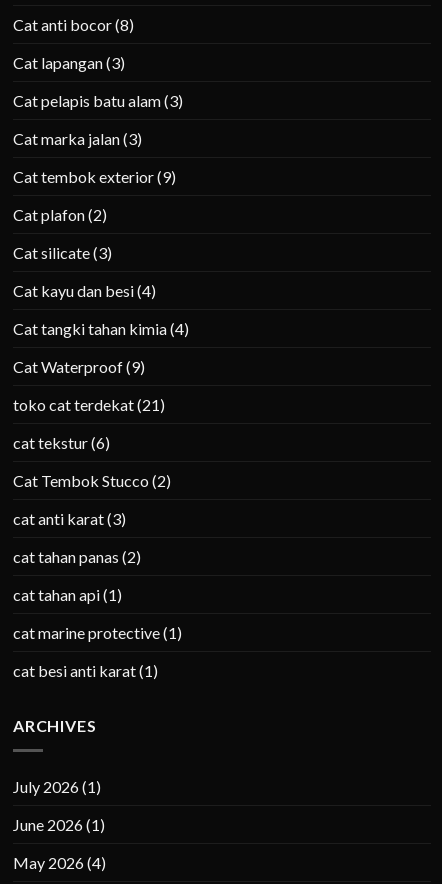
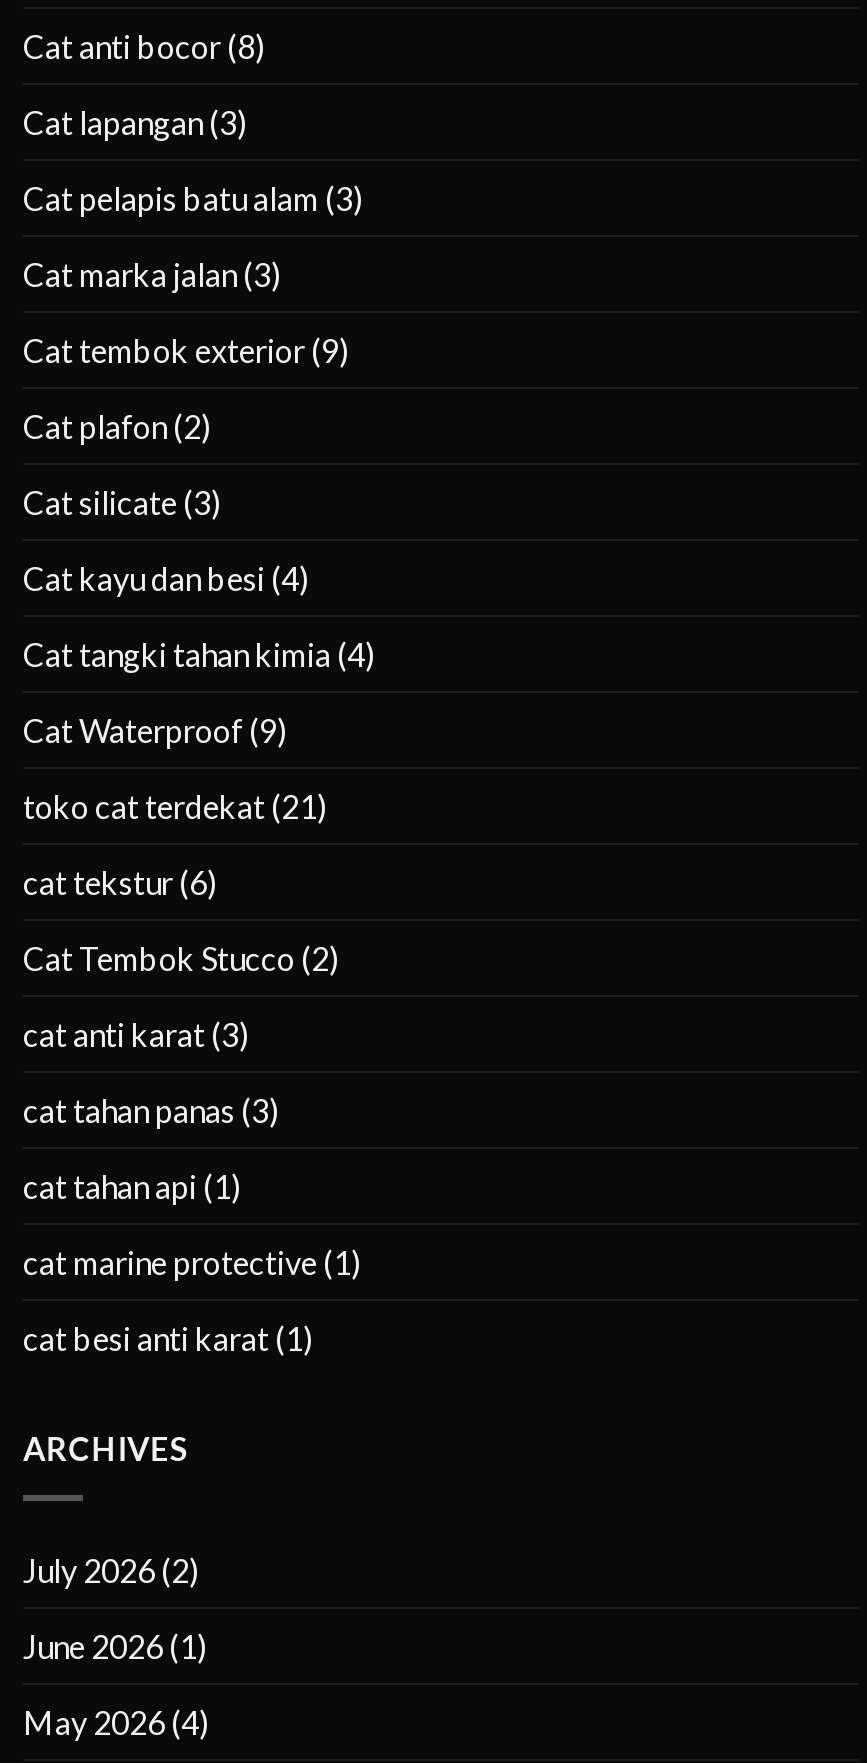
[13,547,141,566] cat tahan panas (2) -> [23,1091,279,1129] cat tahan panas (3)
[13,776,101,795] July 2026 (1) -> [23,1550,199,1588] July 2026 (2)

